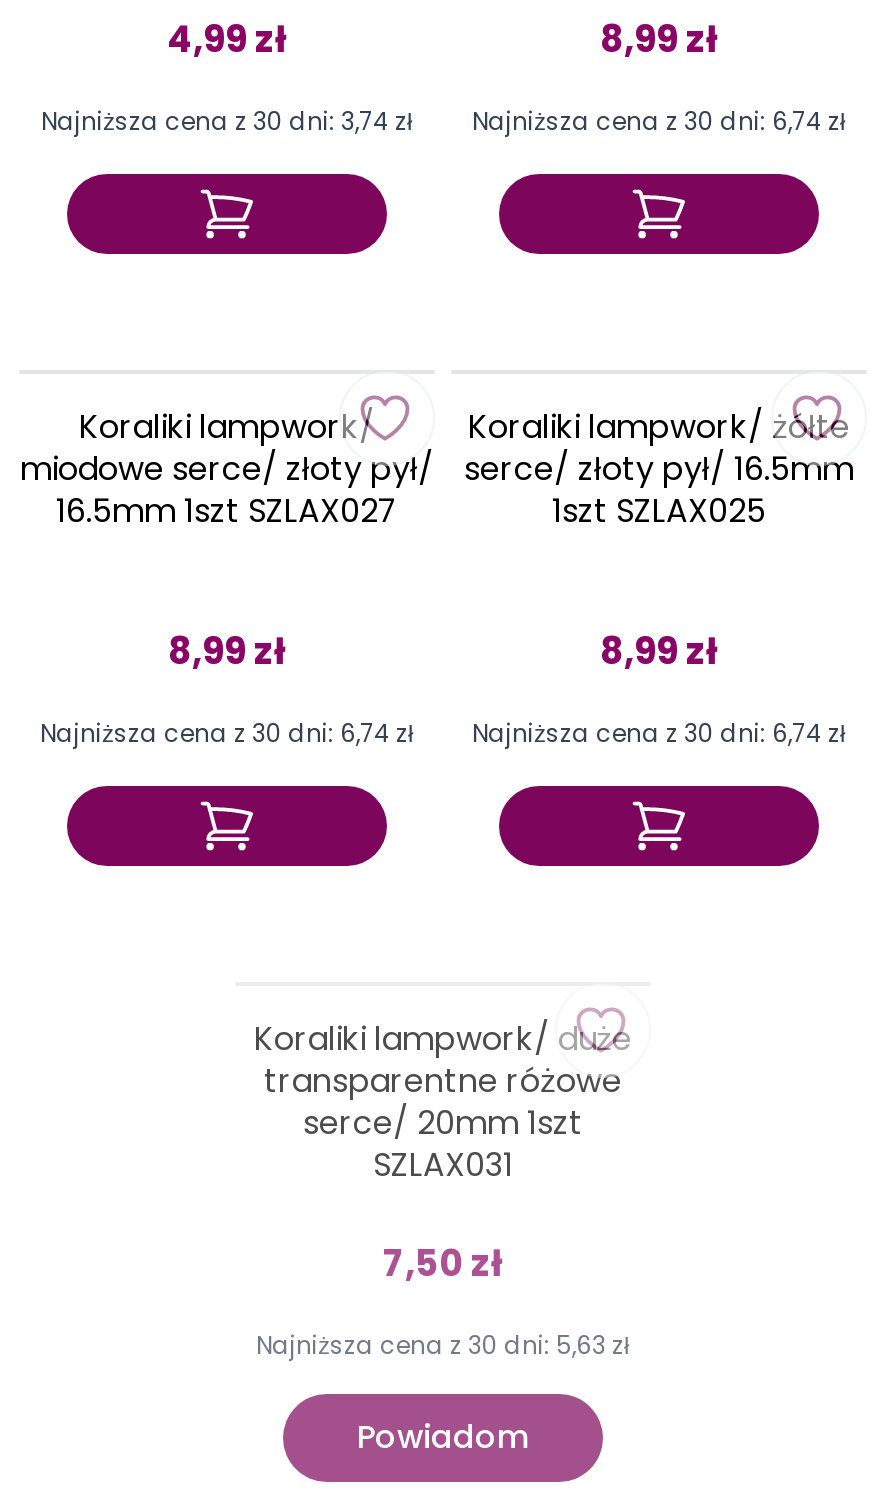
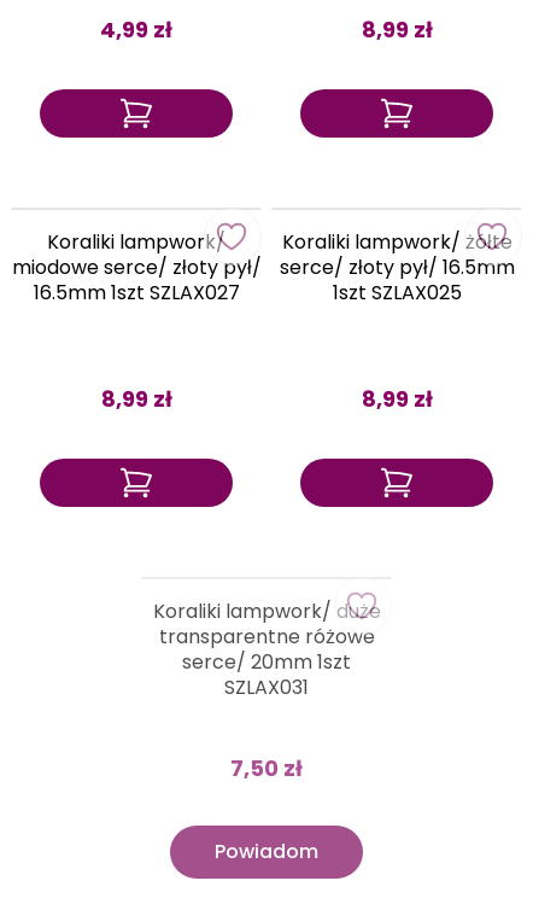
[41,104,413,138] Najniższa cena z 30 dni: 3,74 zł -> none
[472,104,846,138] Najniższa cena z 30 dni: 6,74 zł -> none
[40,716,414,750] Najniższa cena z 30 dni: 6,74 zł -> none
[472,716,846,750] Najniższa cena z 30 dni: 6,74 zł -> none
[256,1328,630,1362] Najniższa cena z 30 dni: 5,63 zł -> none

